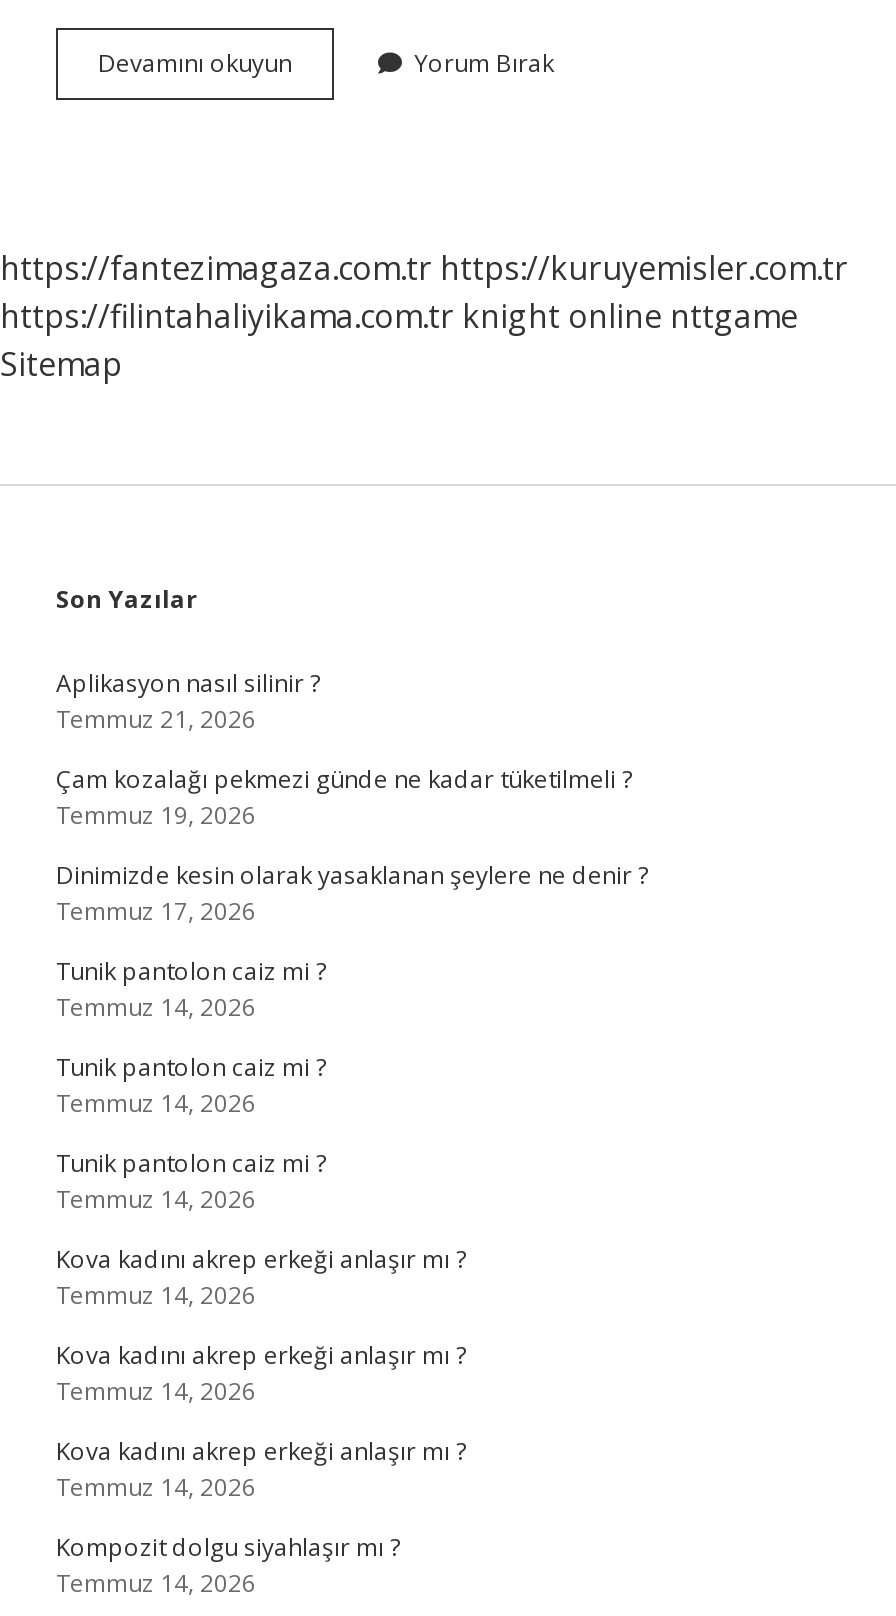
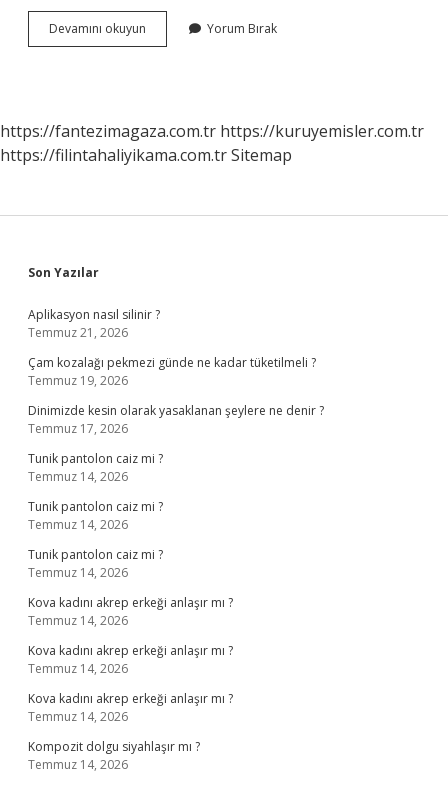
[0,294,798,386] https://filintahaliyikama.com.tr knight online nttgame | Sitemap -> [0,144,292,166] https://filintahaliyikama.com.tr Sitemap

